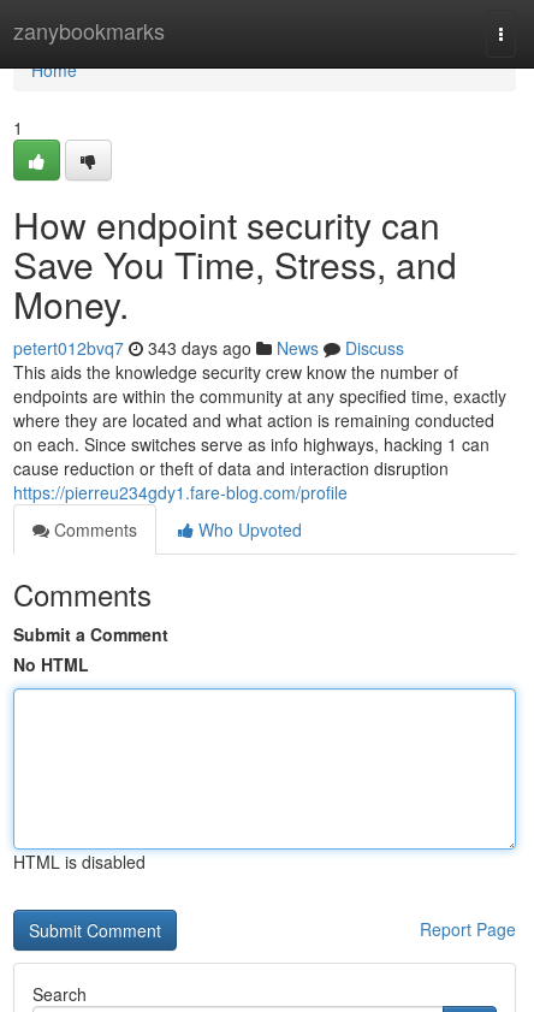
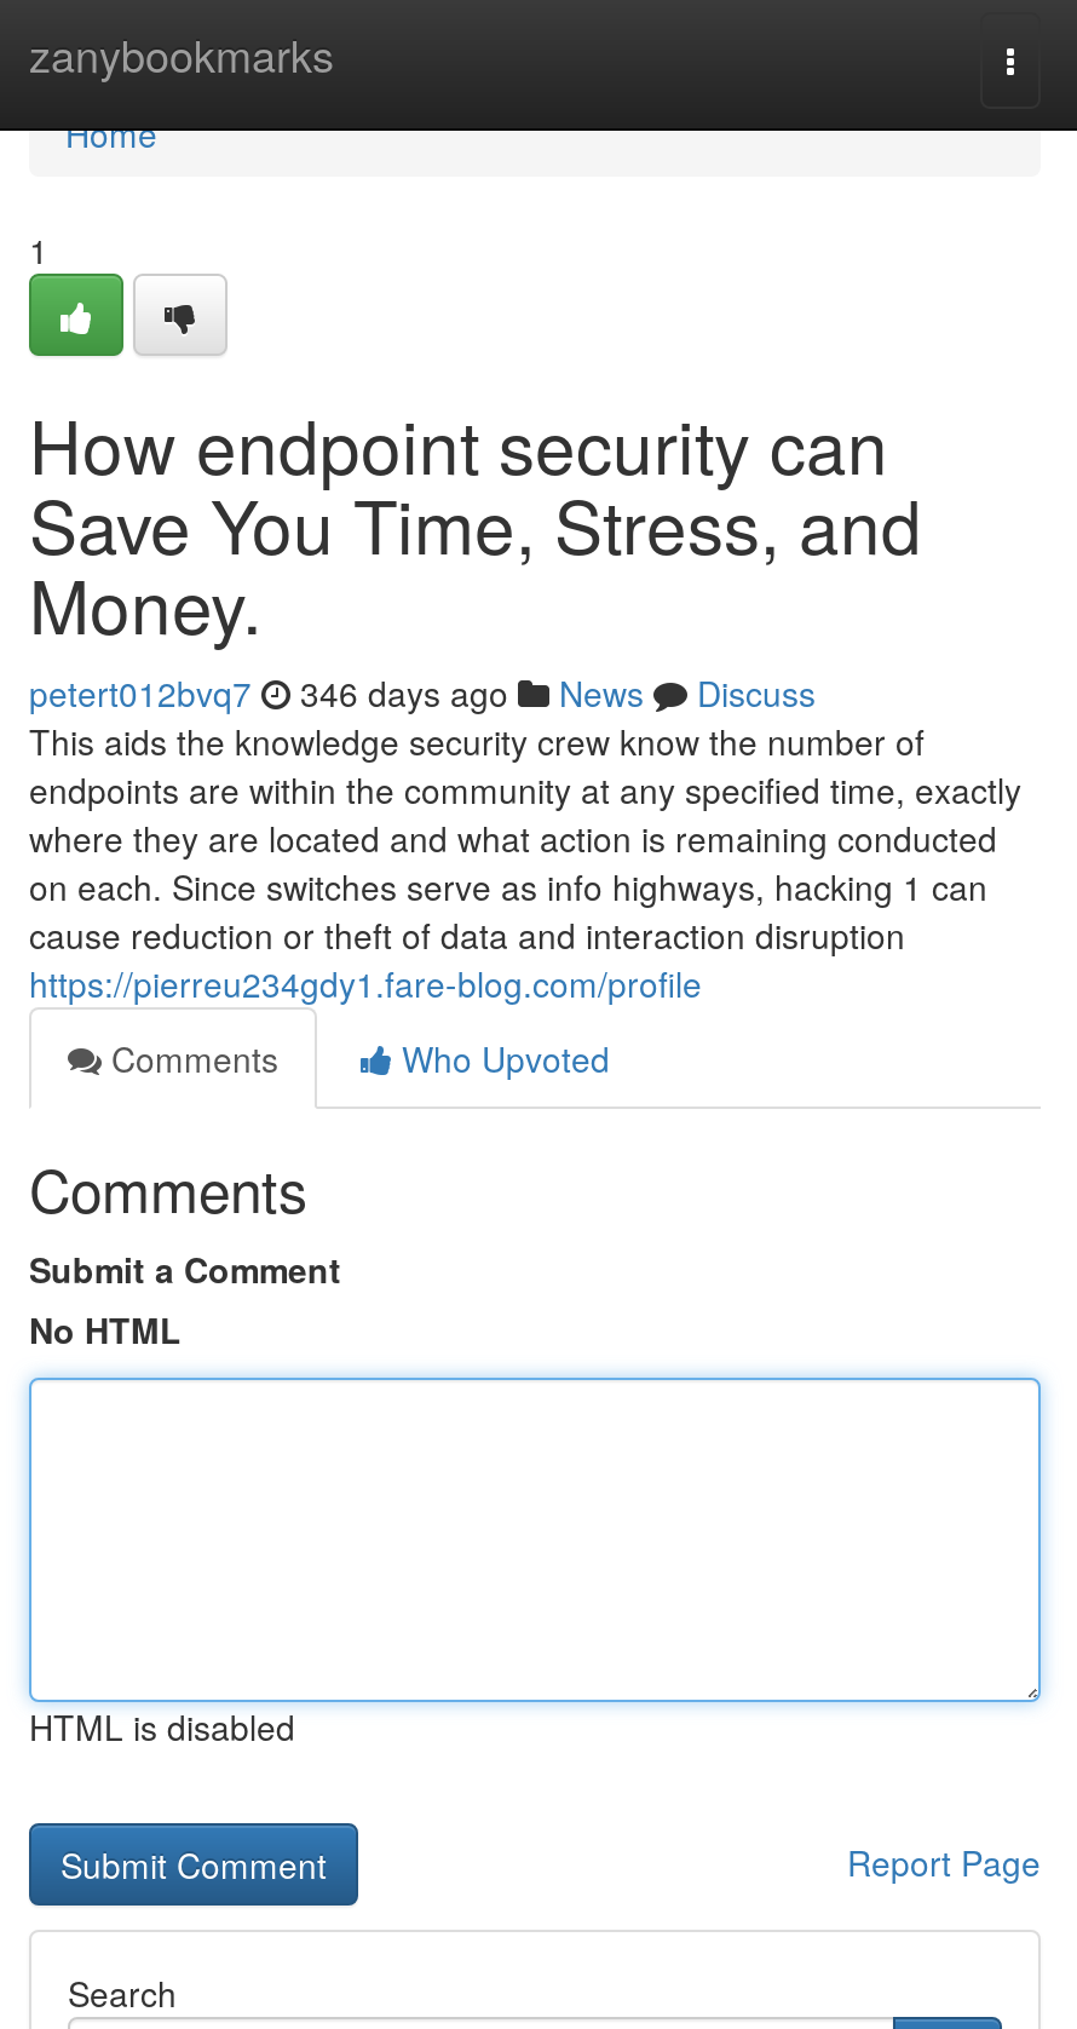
[13,336,404,360] petert012bvq7 343 days ago News Discuss -> [29,668,816,717] petert012bvq7 346 days ago News Discuss

